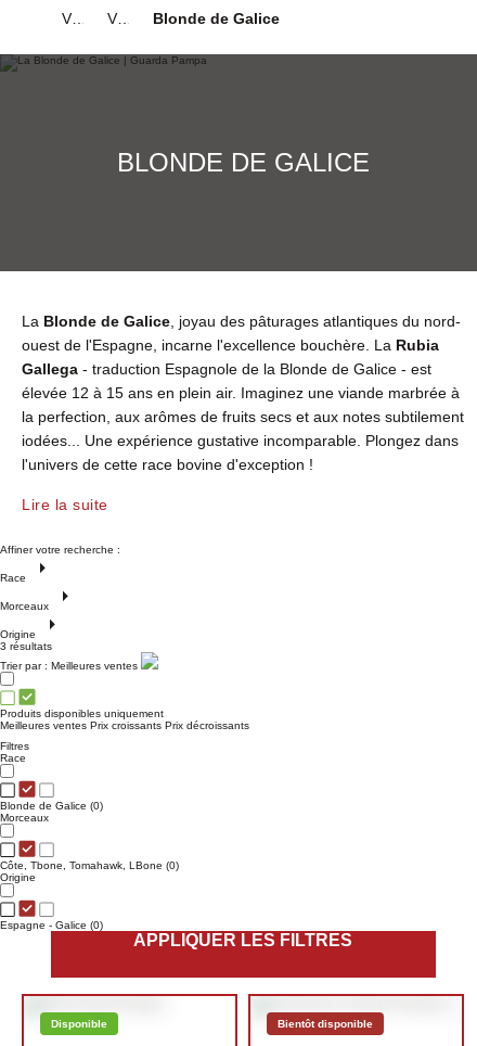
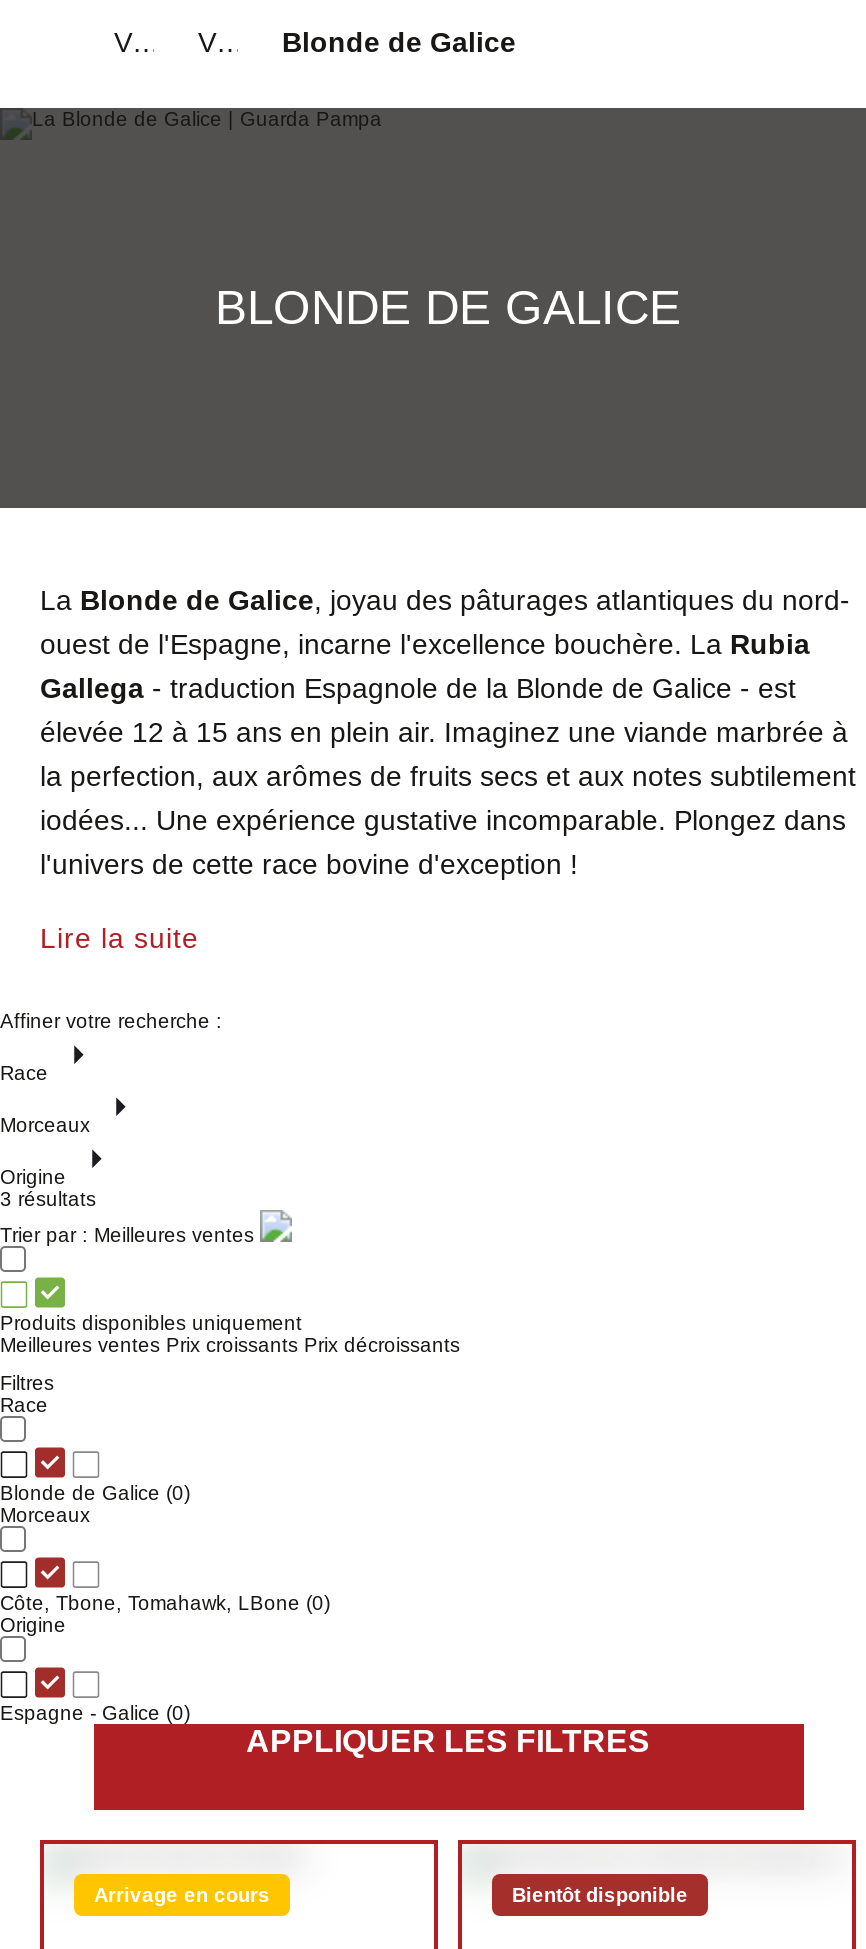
[51,1018,107,1030] Disponible -> [94,1884,270,1906] Arrivage en cours

